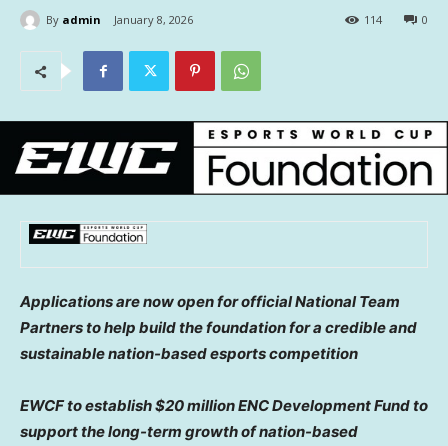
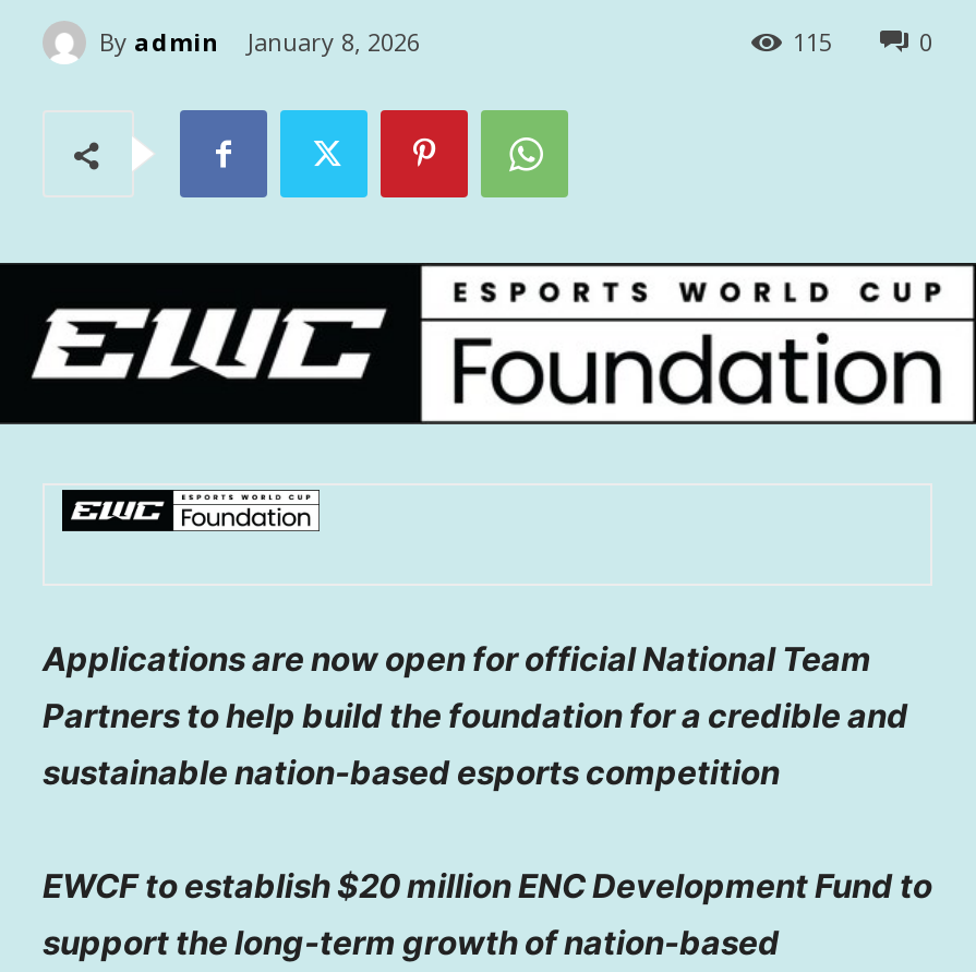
[364,12,382,27] 114 -> [793,25,832,58] 115

